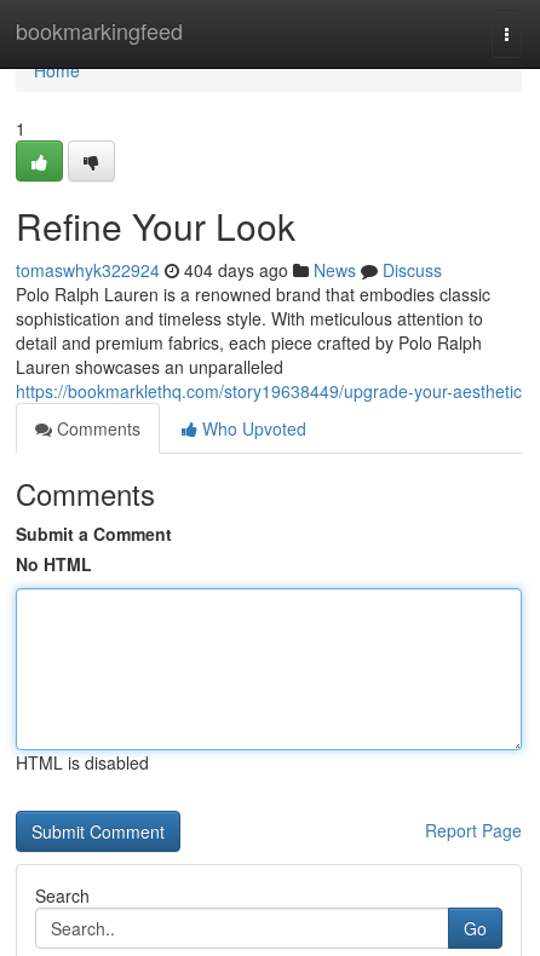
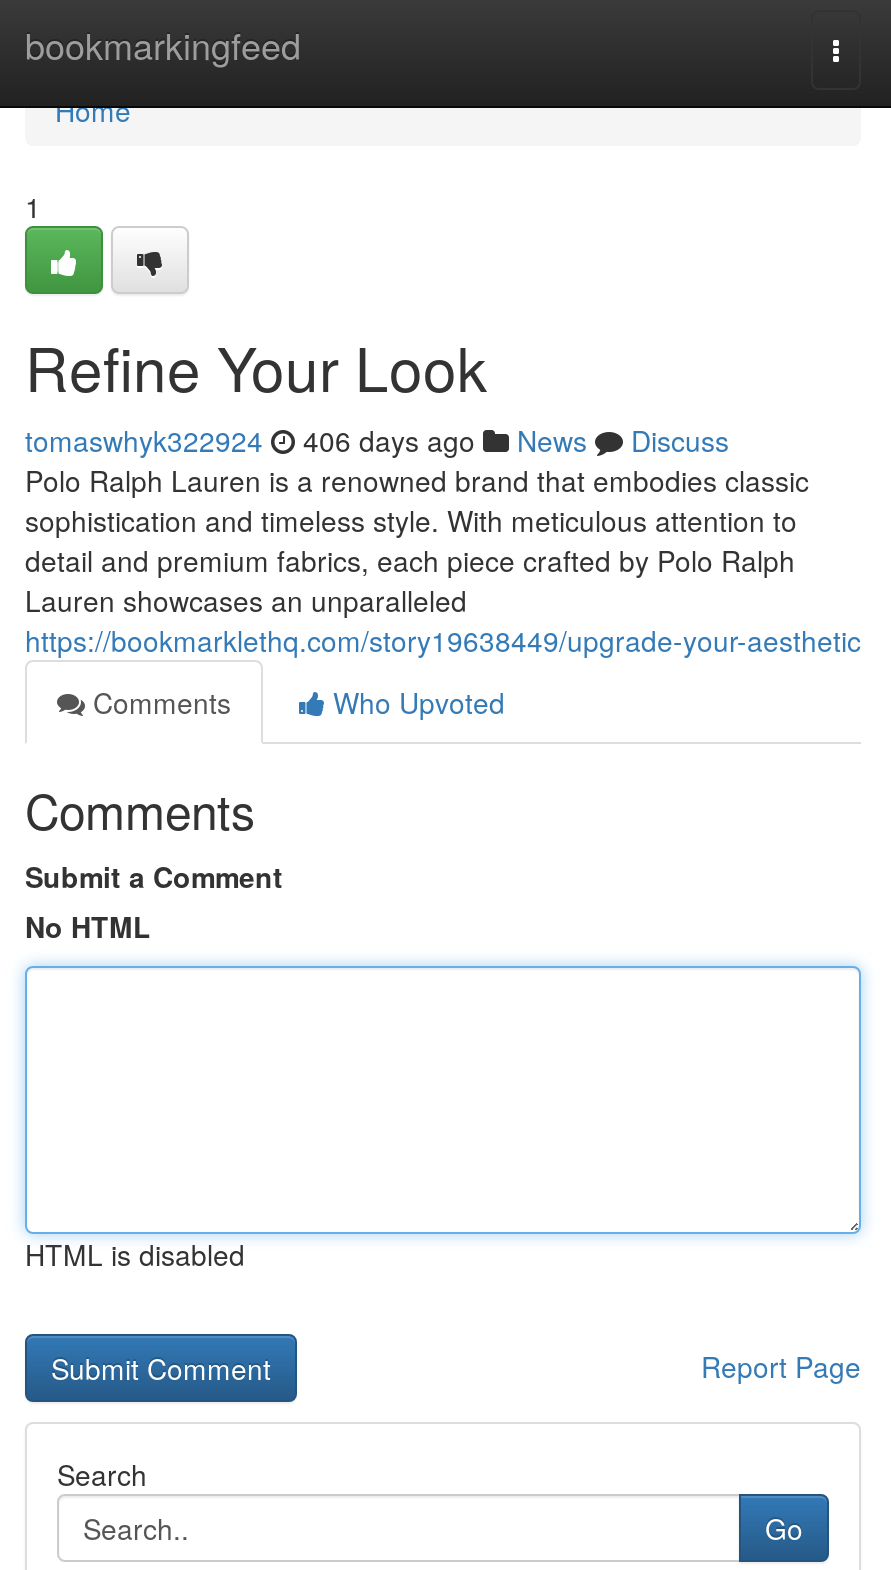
[16,258,442,282] tomaswhyk322924 404 days ago News Discuss -> [25,420,729,460] tomaswhyk322924 406 days ago News Discuss

